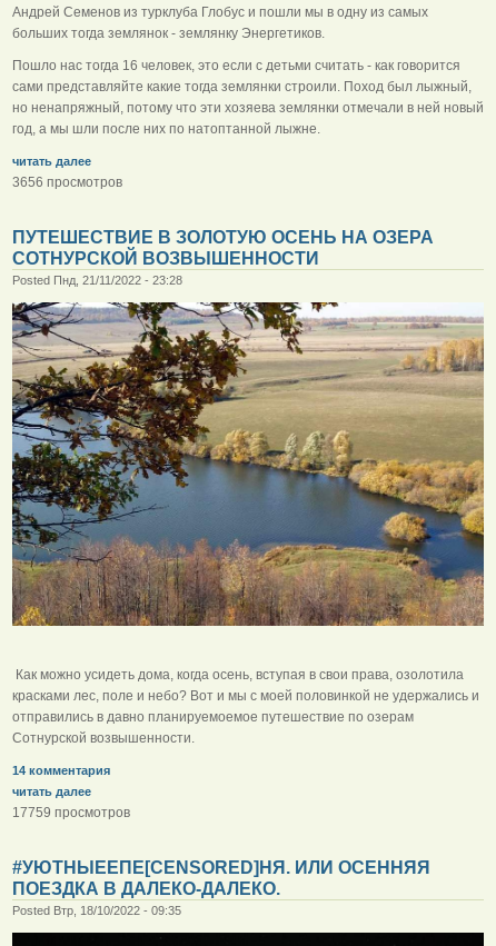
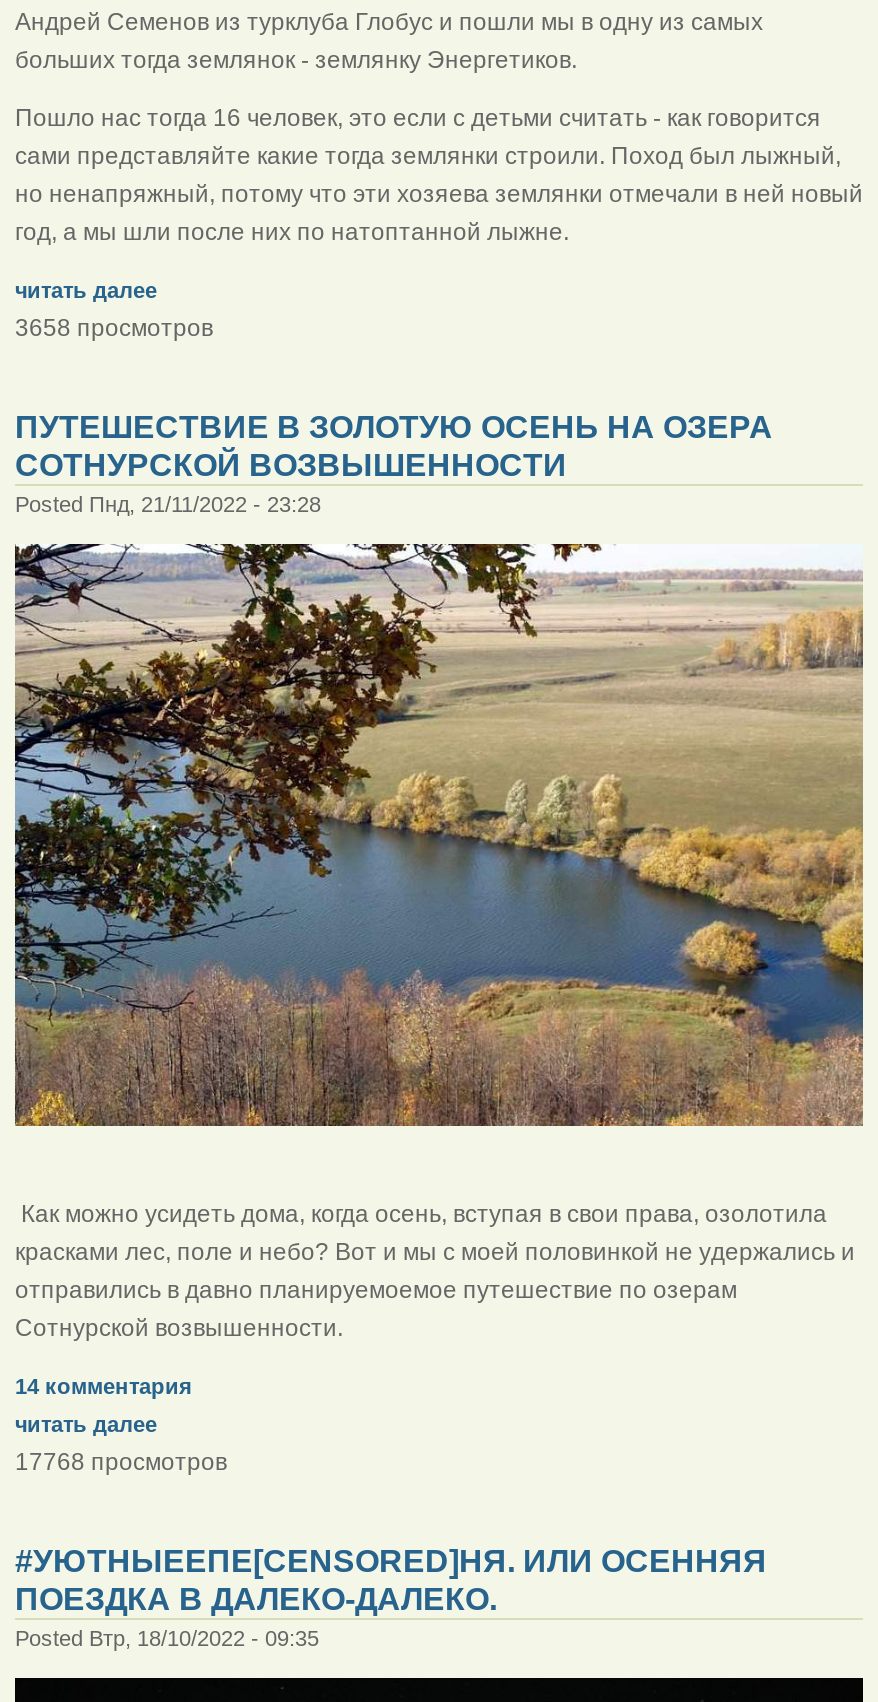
[12,175,122,190] 3656 просмотров -> [15,314,213,342] 3658 просмотров
[12,805,130,820] 17759 просмотров -> [15,1448,227,1476] 17768 просмотров

